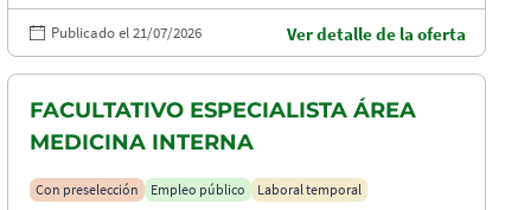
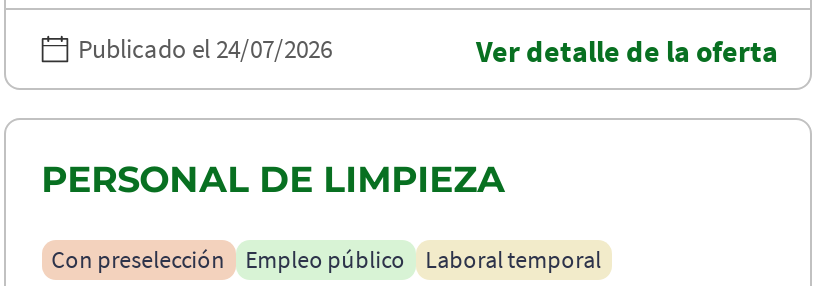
[51,22,202,42] Publicado el 21/07/2026 -> [78,31,332,65] Publicado el 24/07/2026
[29,98,416,156] FACULTATIVO ESPECIALISTA ÁREA | MEDICINA INTERNA -> [41,158,505,202] PERSONAL DE LIMPIEZA

